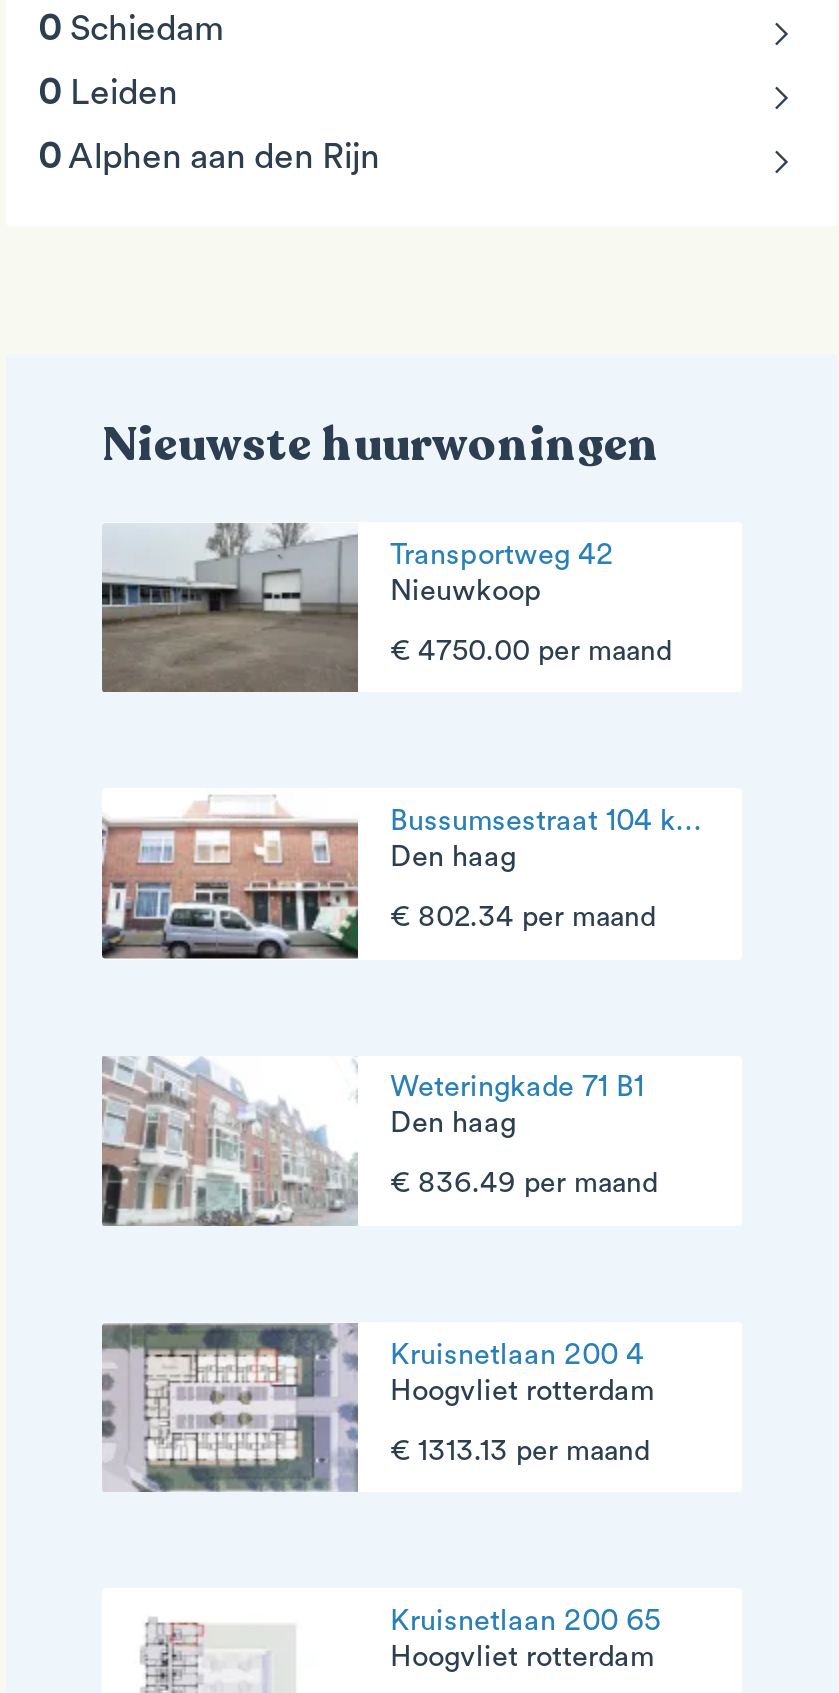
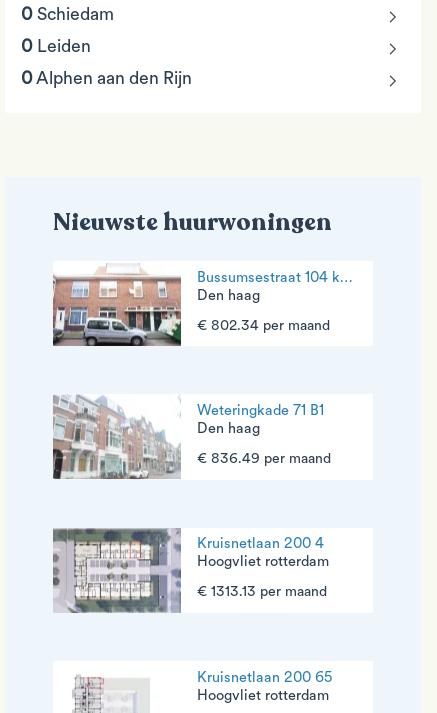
[100,520,672,694] [image] | Transportweg 42 | Nieuwkoop | € 4750.00 per maand -> none

